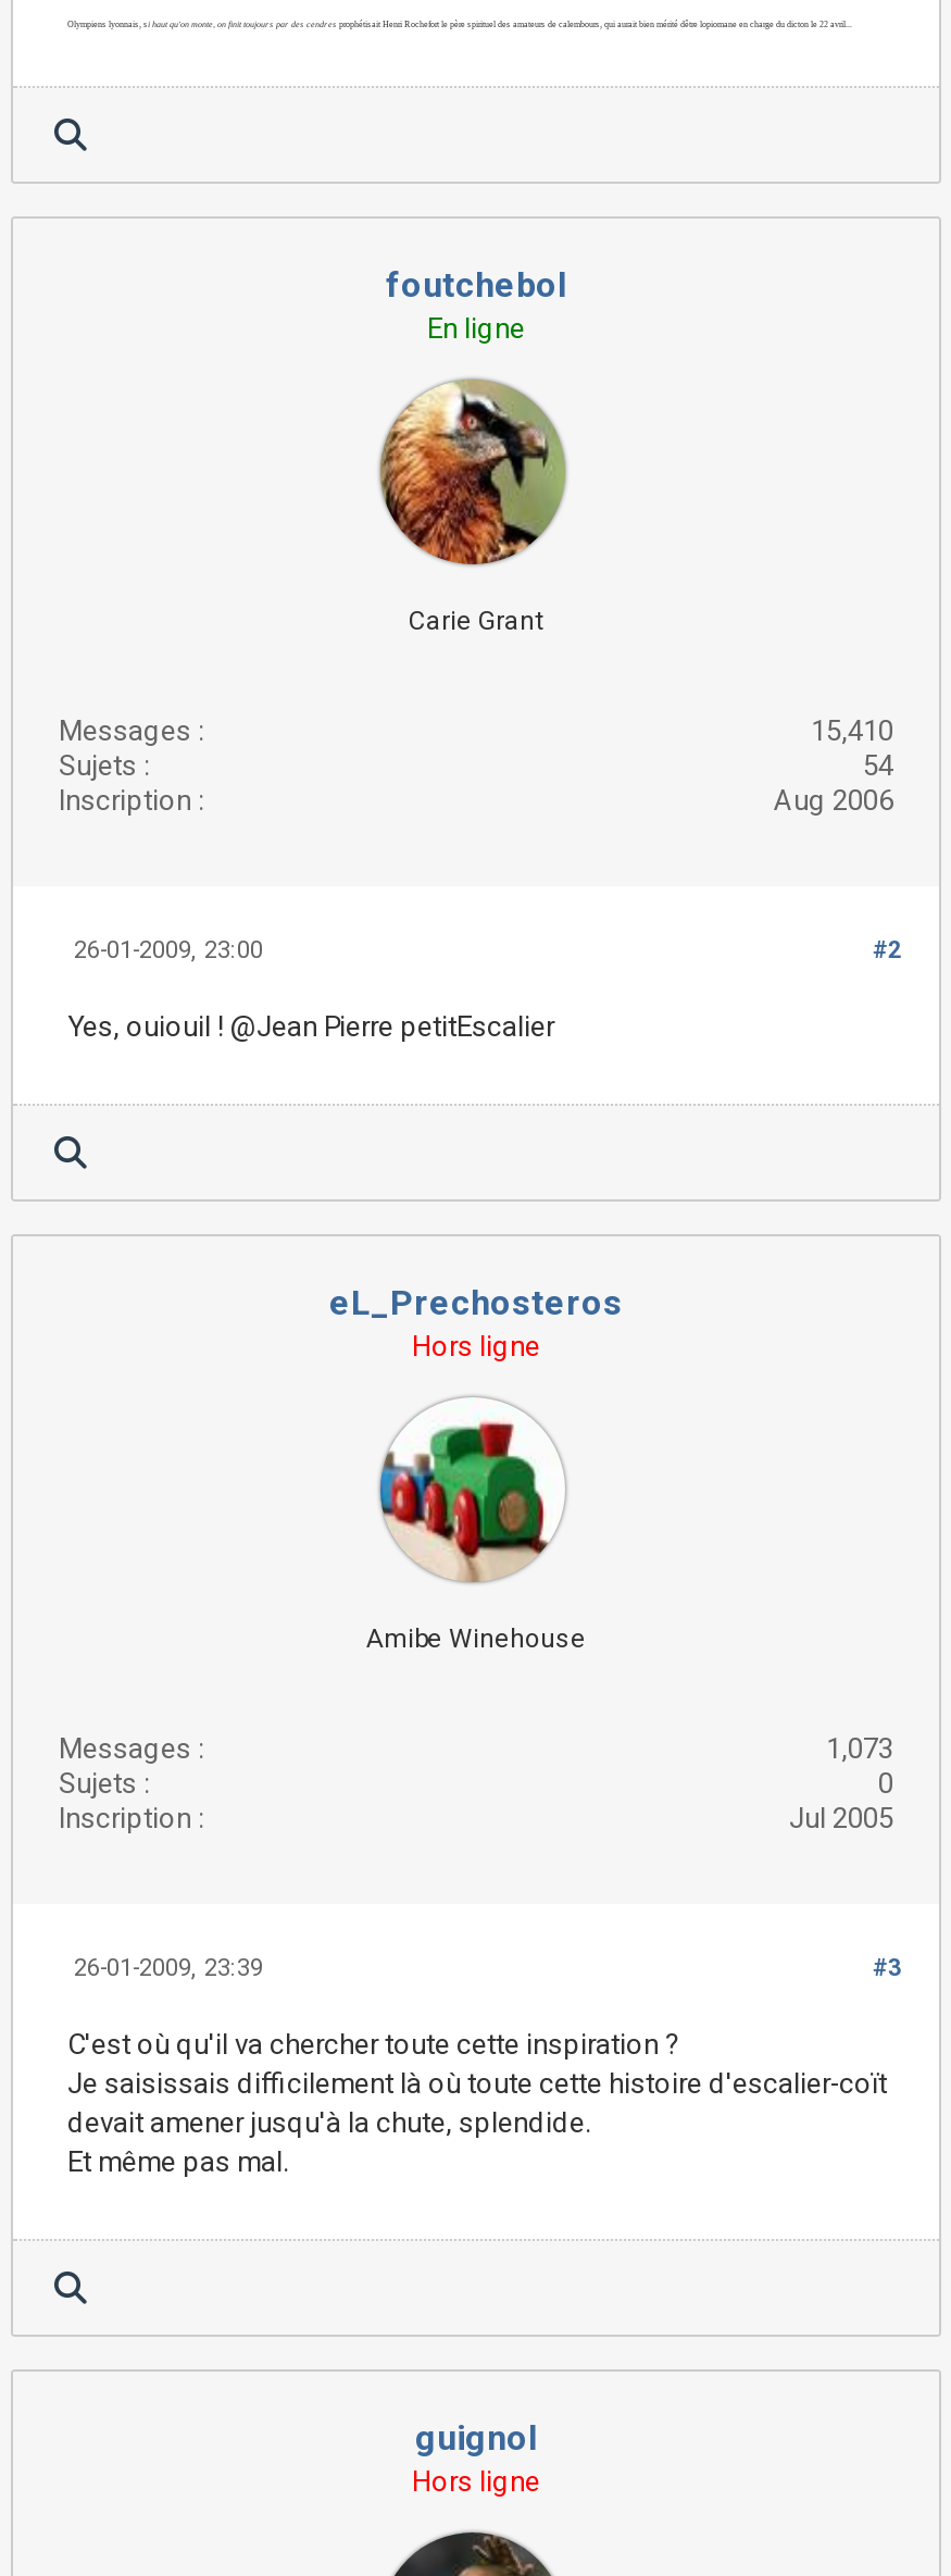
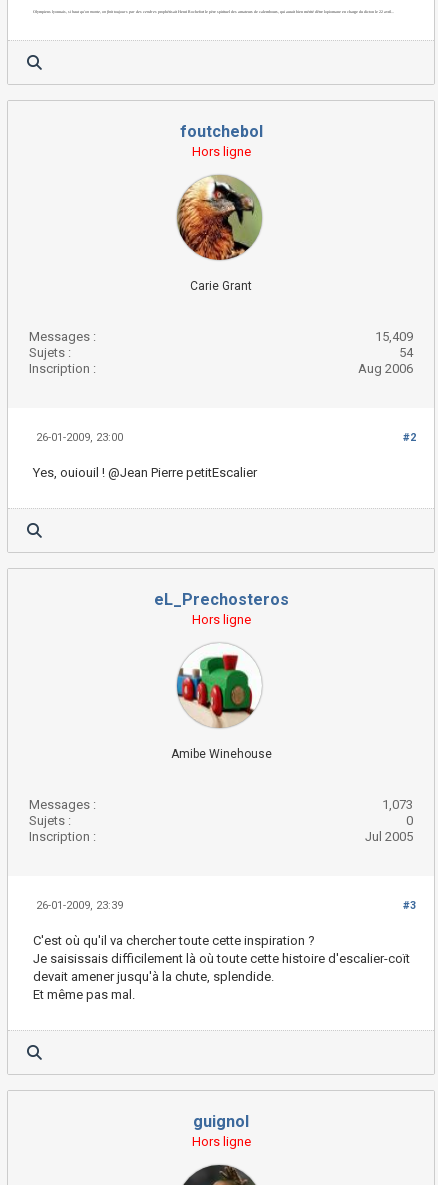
[427,312,525,345] En ligne -> [191,144,250,159] Hors ligne
[811,714,893,747] 15,410 -> [375,329,413,344] 15,409

